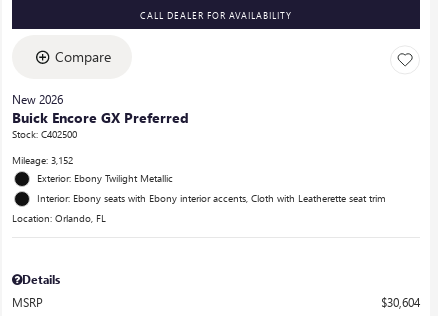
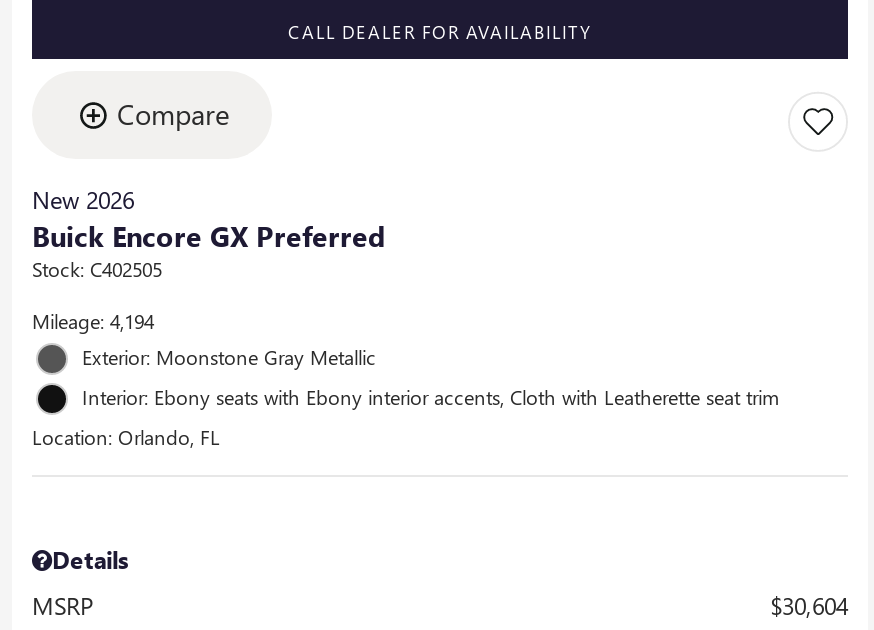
[12,128,77,140] Stock: C402500 -> [32,257,162,281] Stock: C402505
[12,154,73,166] Mileage: 3,152 -> [32,309,154,333] Mileage: 4,194
[37,172,173,184] Exterior: Ebony Twilight Metallic -> [82,345,376,369] Exterior: Moonstone Gray Metallic

